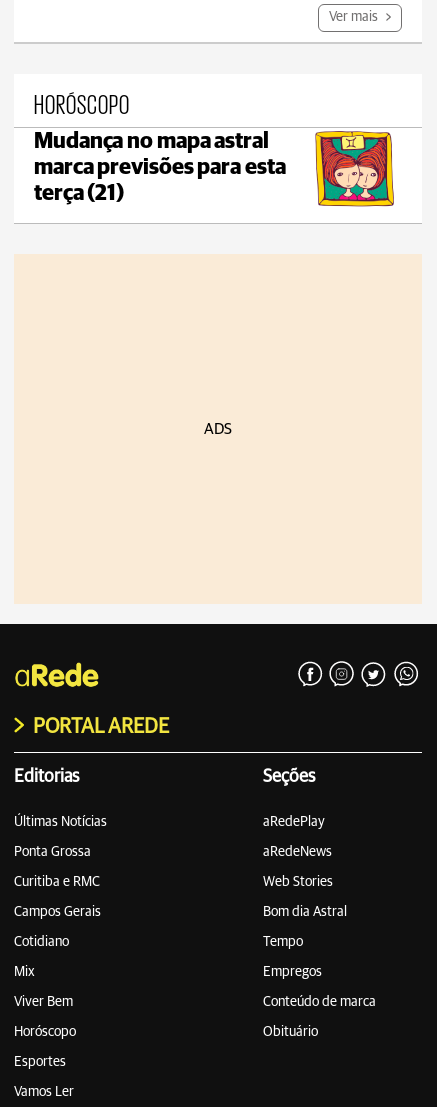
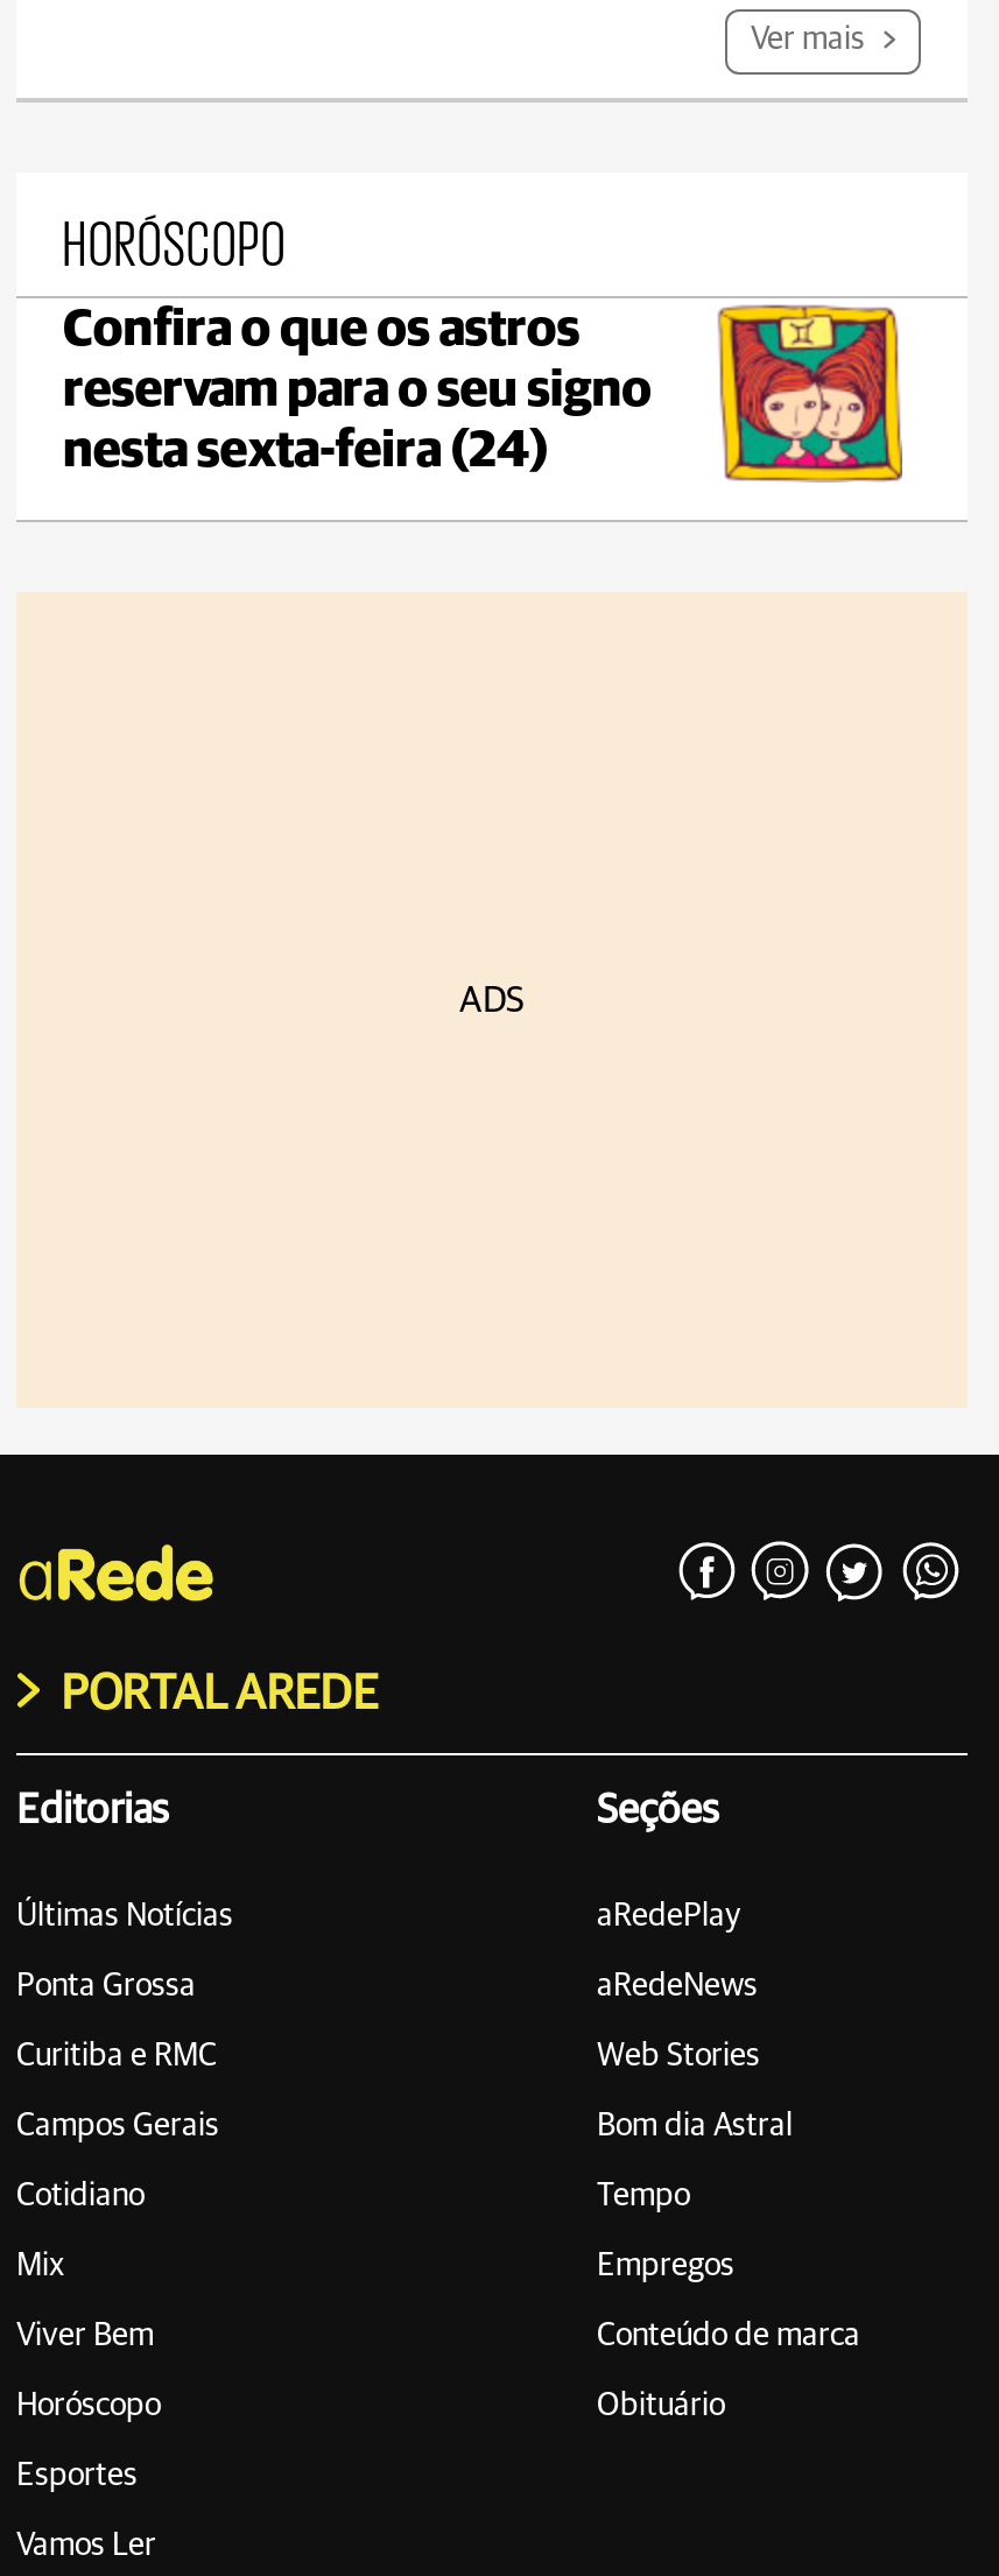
[34,131,285,205] Mudança no mapa astral | marca previsões para esta | terça (21) -> [63,305,652,478] Confira o que os astros | reservam para o seu signo | nesta sexta-feira (24)

